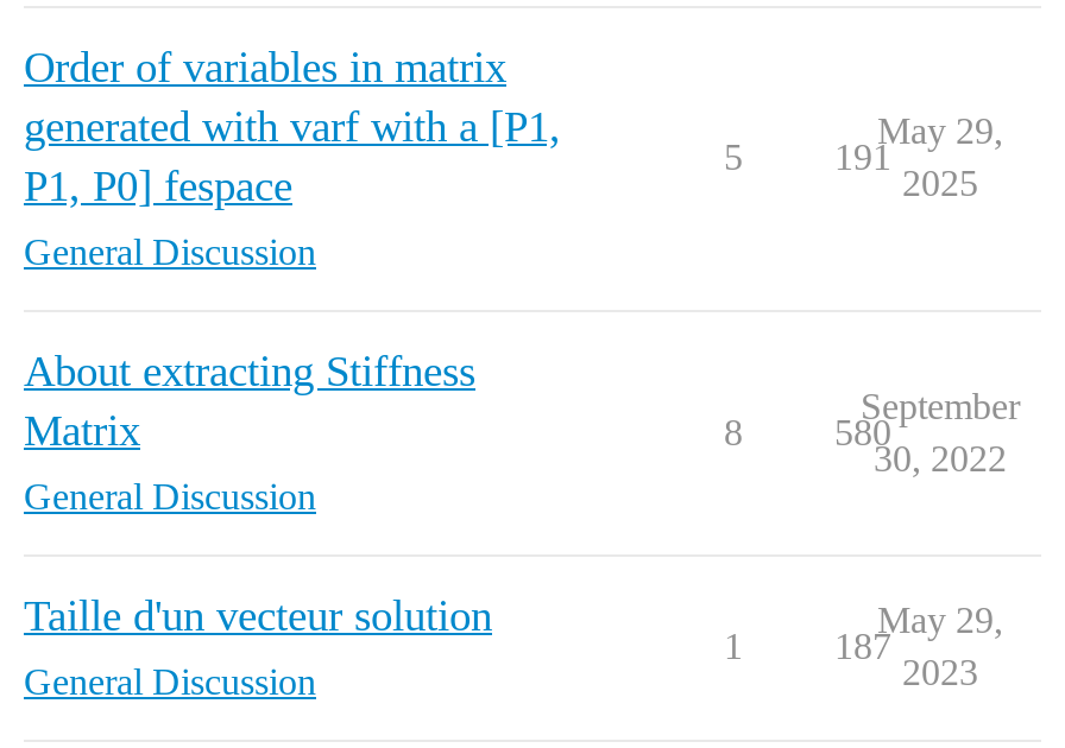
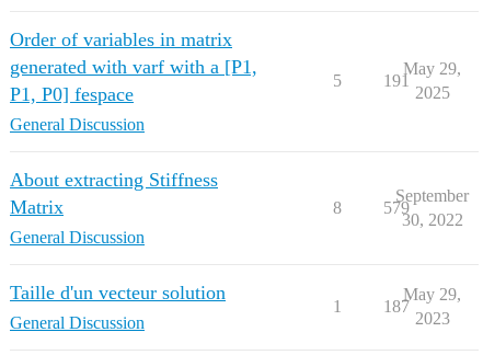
[834,412,891,452] 580 -> [383,198,410,217] 579

